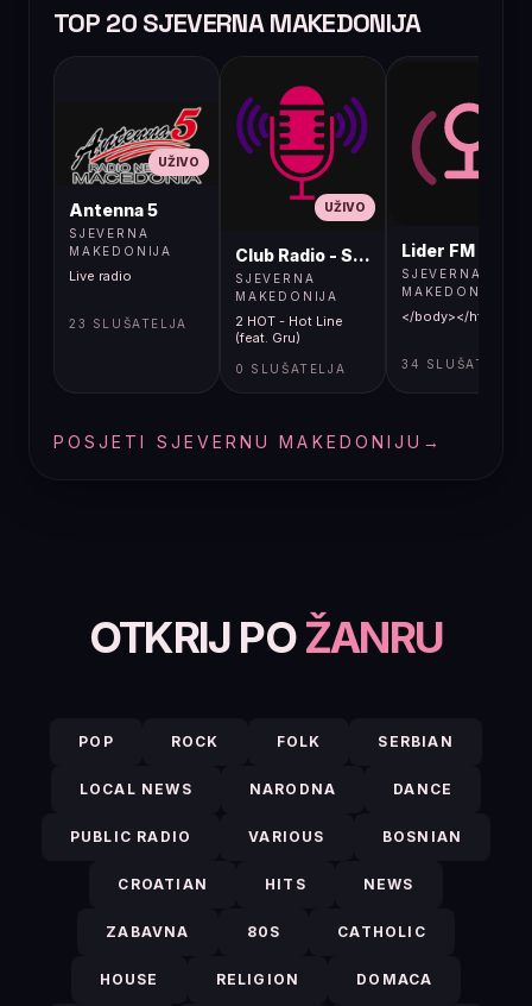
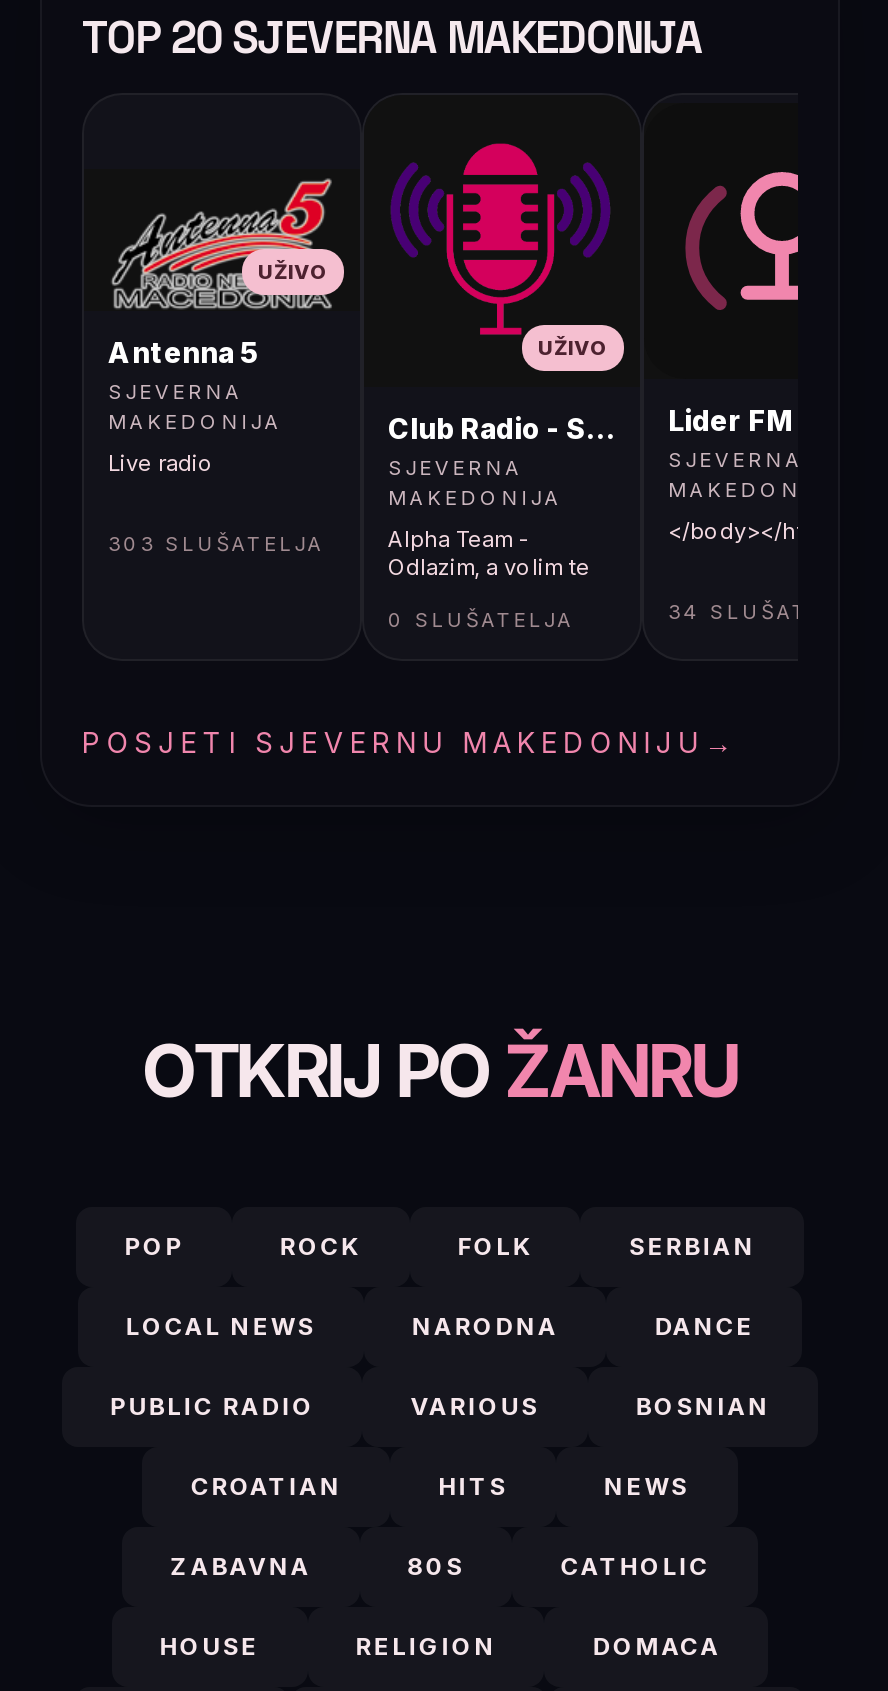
[69,317,187,331] 23 SLUŠATELJA -> [108,532,325,556] 303 SLUŠATELJA
[235,313,343,346] 2 HOT - Hot Line | (feat. Gru) -> [388,525,590,581] Alpha Team - | Odlazim, a volim te

